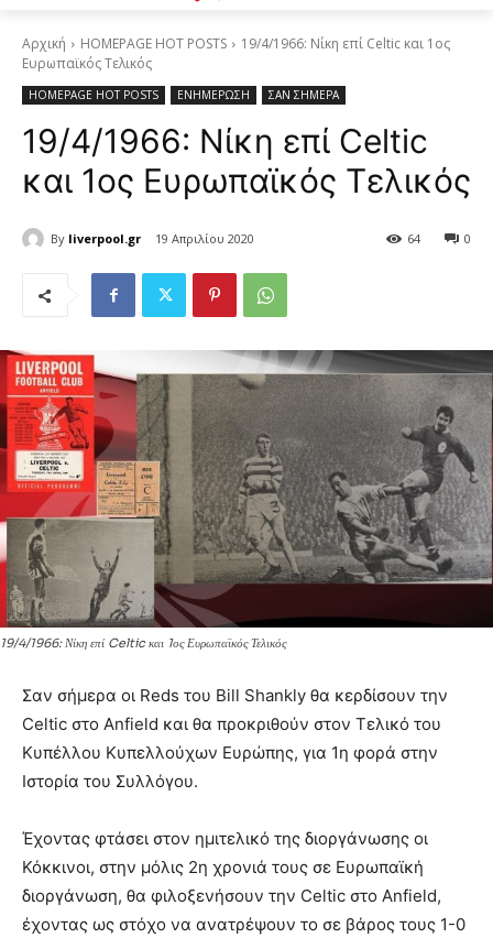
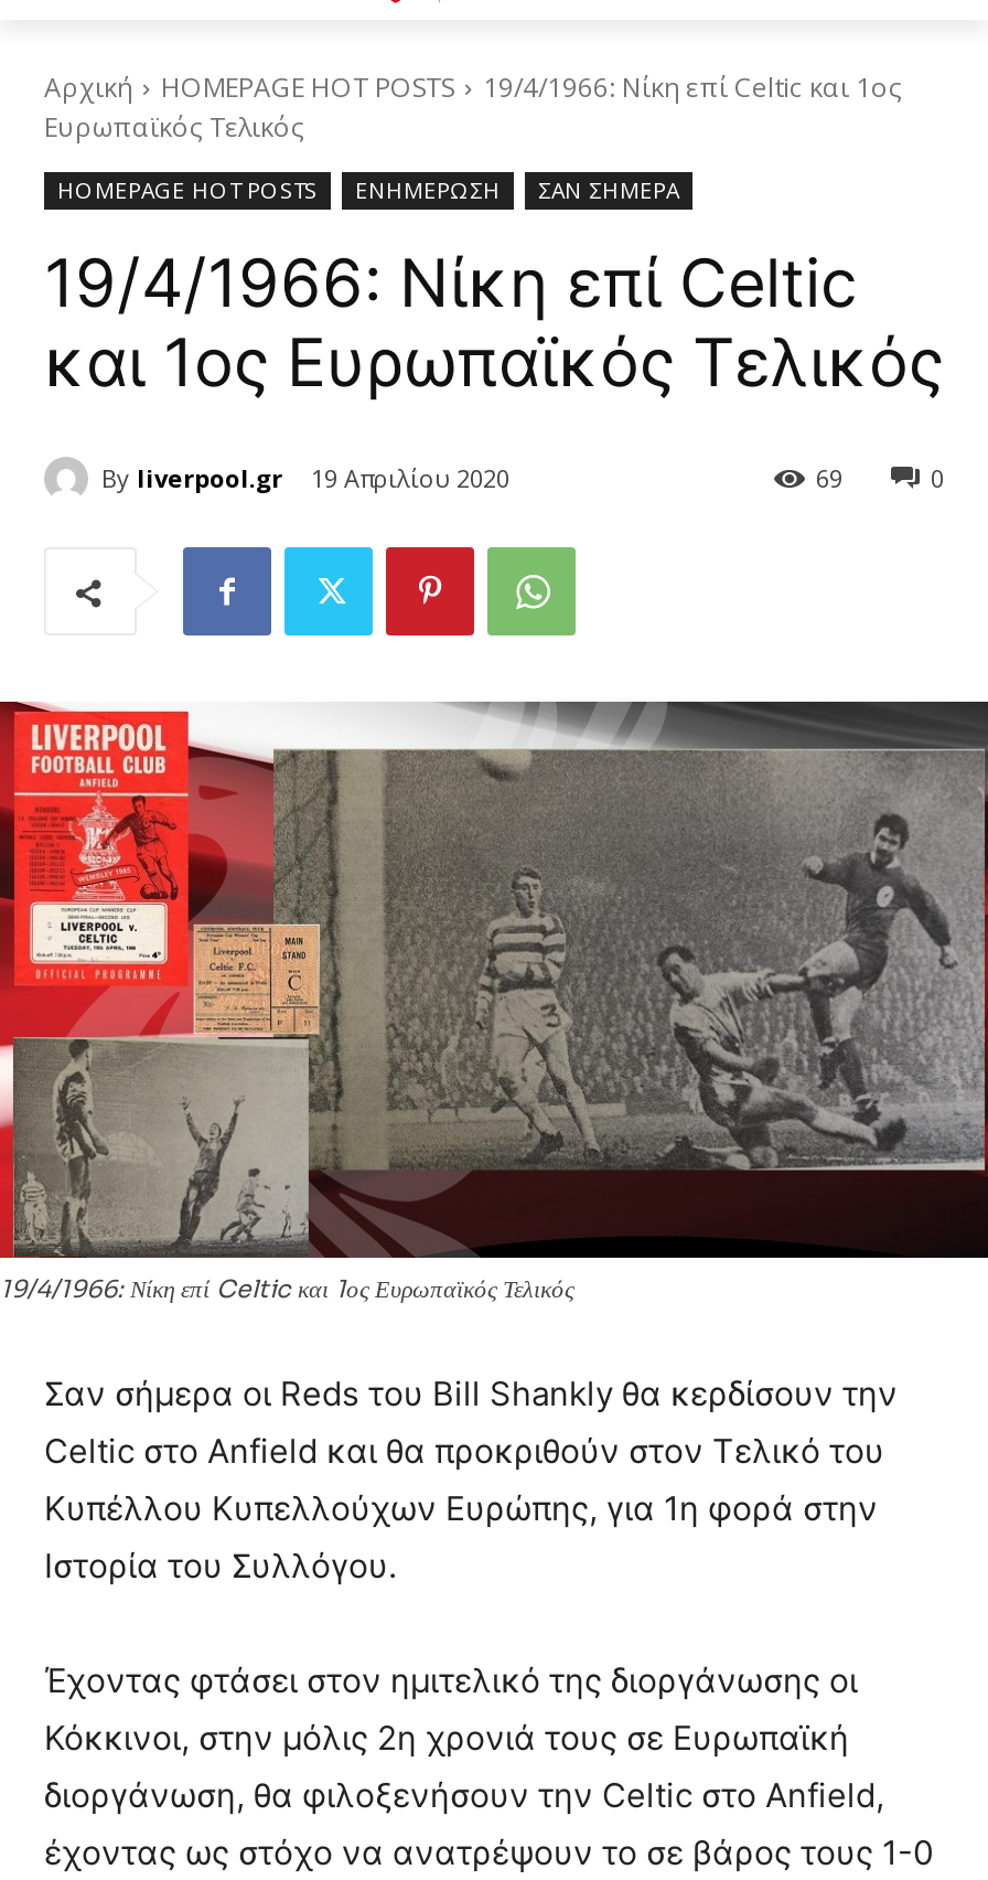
[407,230,420,247] 64 -> [816,461,842,494] 69

